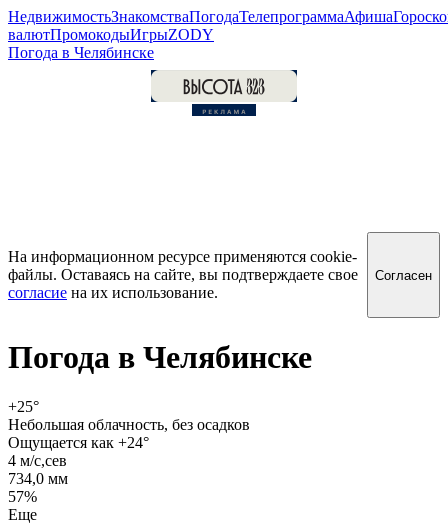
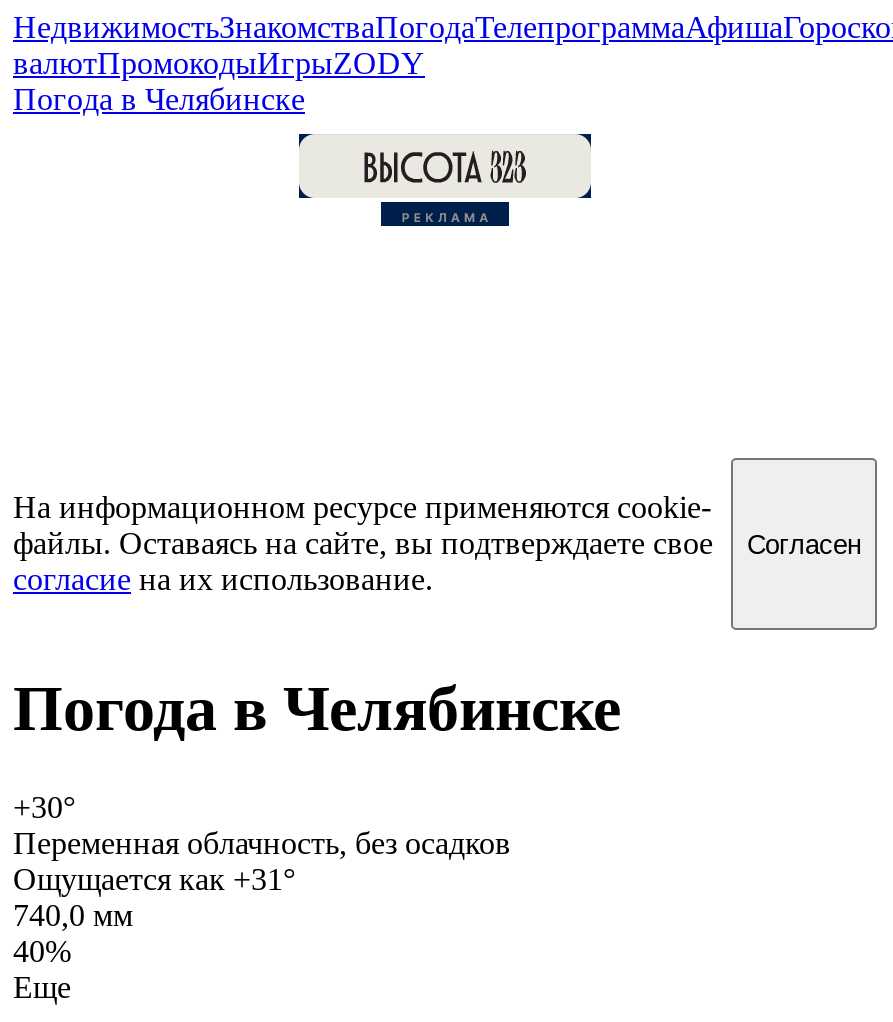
[8,398,250,505] +25° | Небольшая облачность, без осадков | Ощущается как +24° | 4 м/c,сев | 734,0 мм | 57% -> [13,790,511,968] +30° | Переменная облачность, без осадков | Ощущается как +31° | 740,0 мм | 40%

